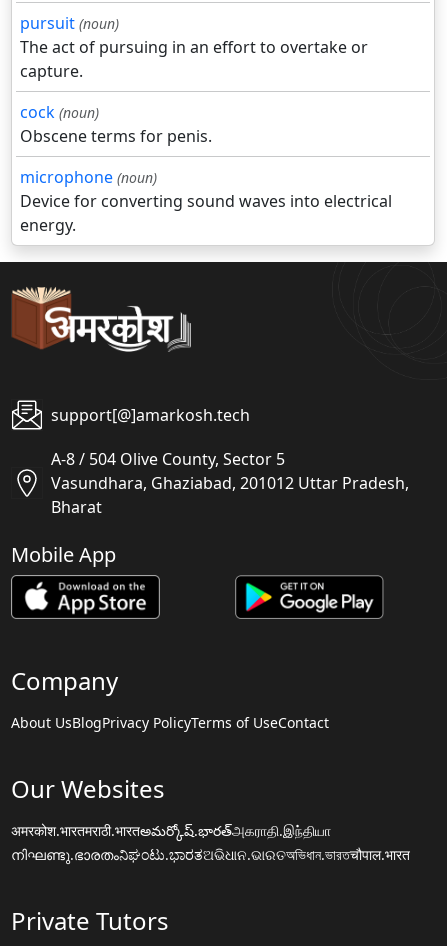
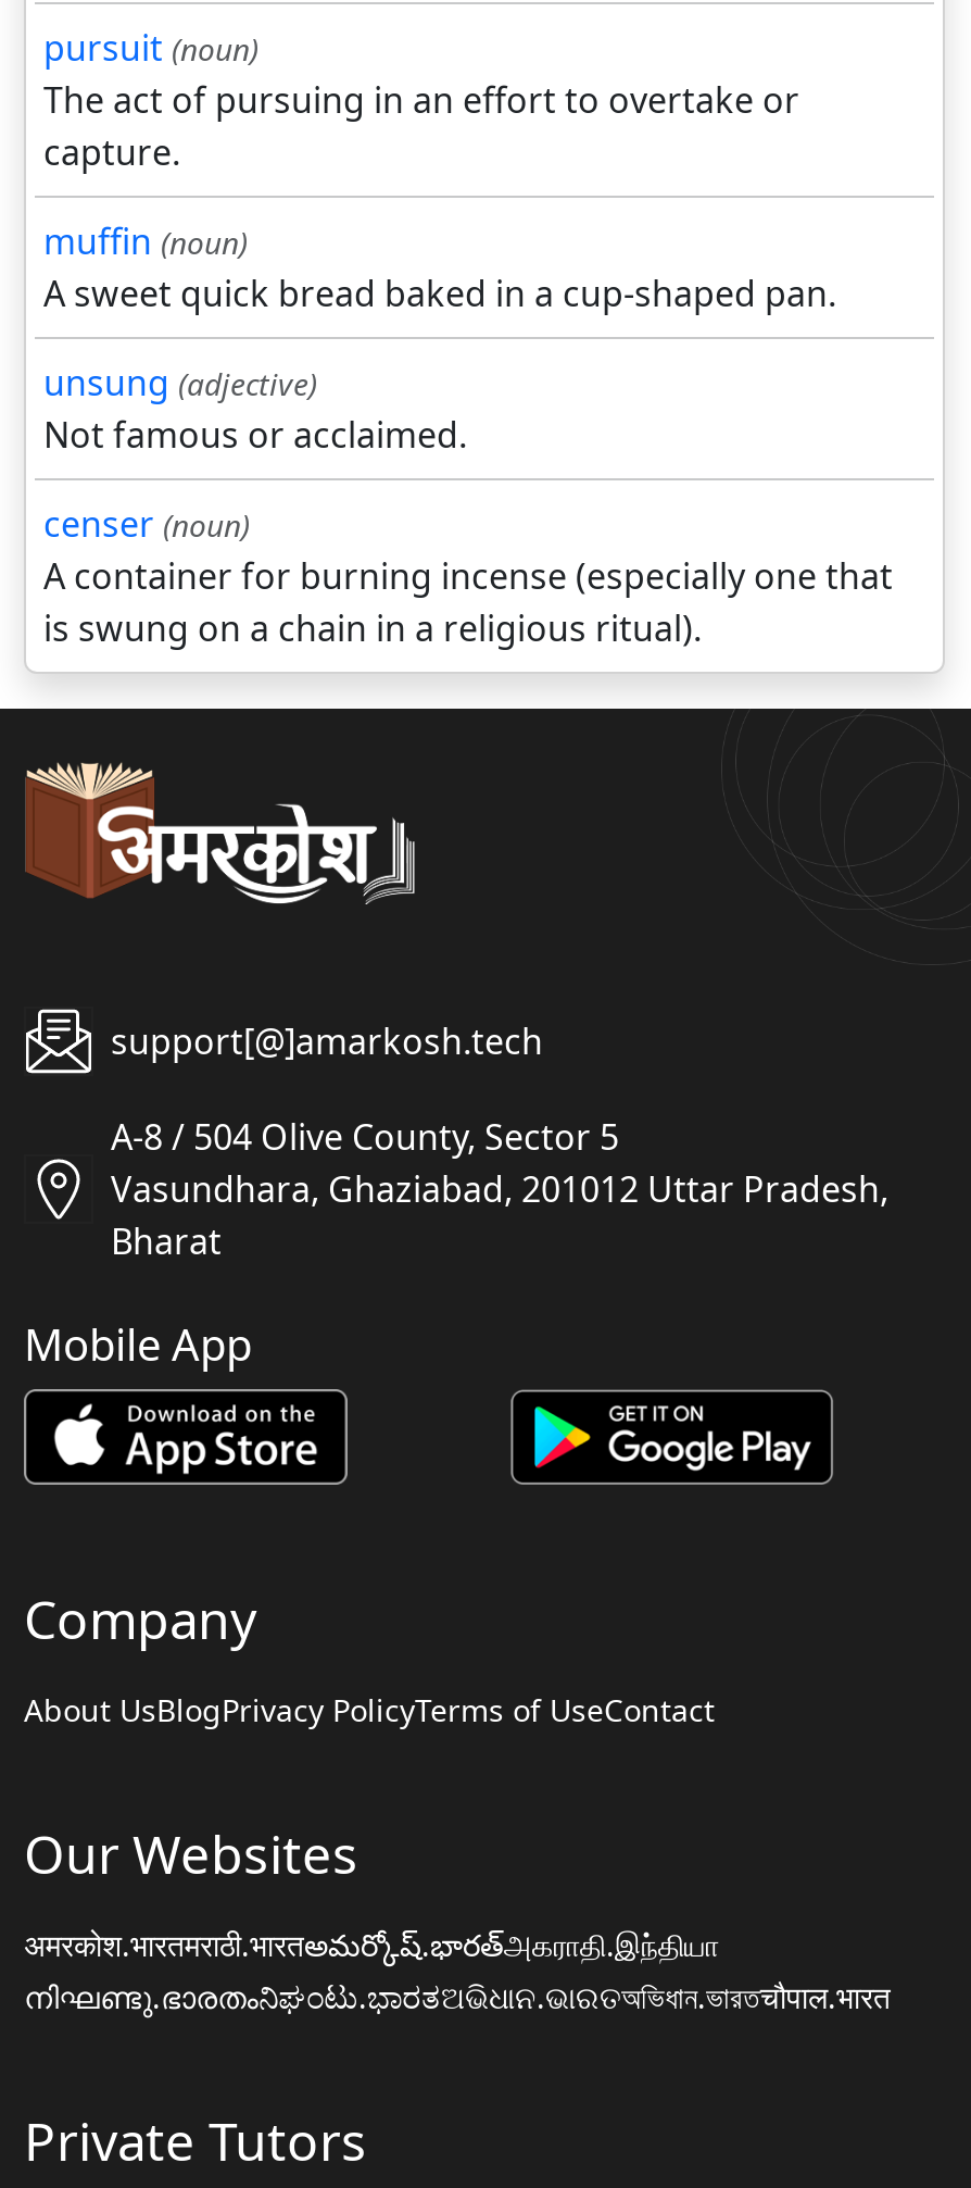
[20,101,392,236] cock (noun) | Obscene terms for penis. | microphone (noun) | Device for converting sound waves into electrical | energy. -> [43,218,893,653] muffin (noun) | A sweet quick bread baked in a cup-shaped pan. | unsung (adjective) | Not famous or acclaimed. | censer (noun) | A container for burning incense (especially one that | is swung on a chain in a religious ritual).

